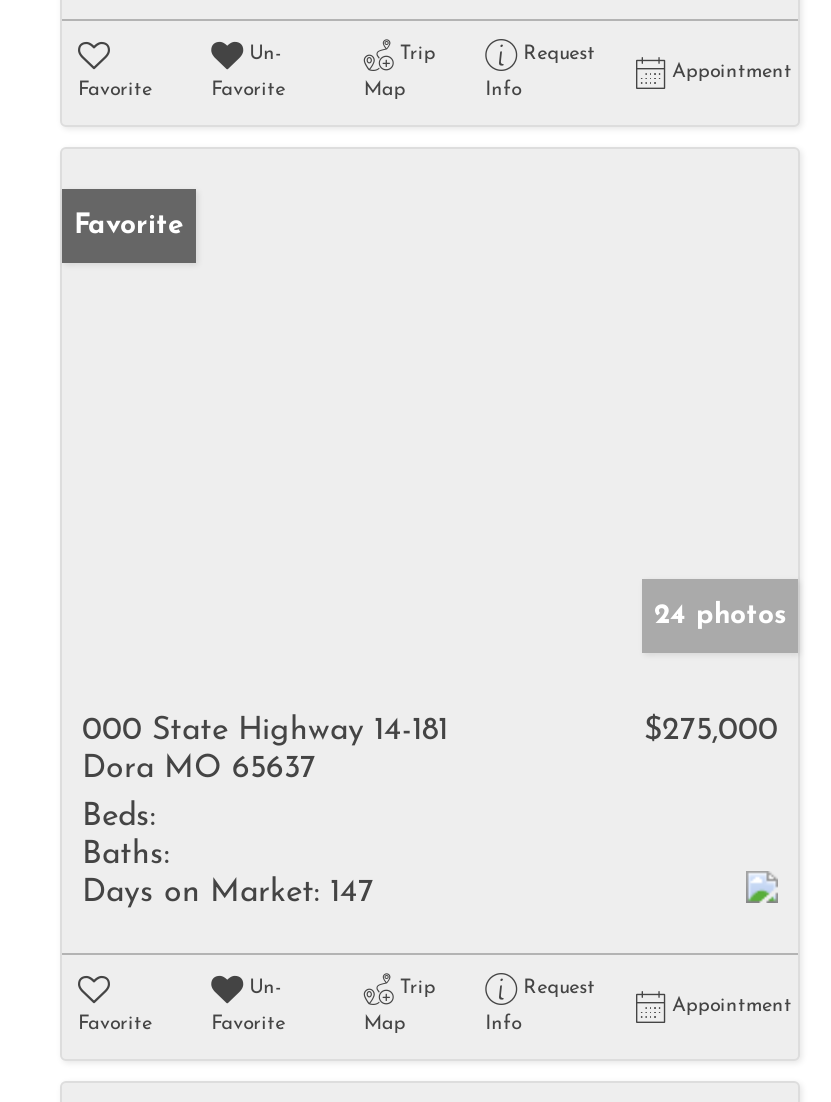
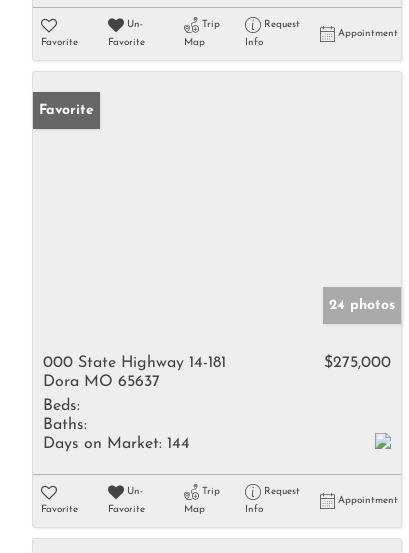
[82,877,374,909] Days on Market: 147 -> [43,436,190,452] Days on Market: 144

